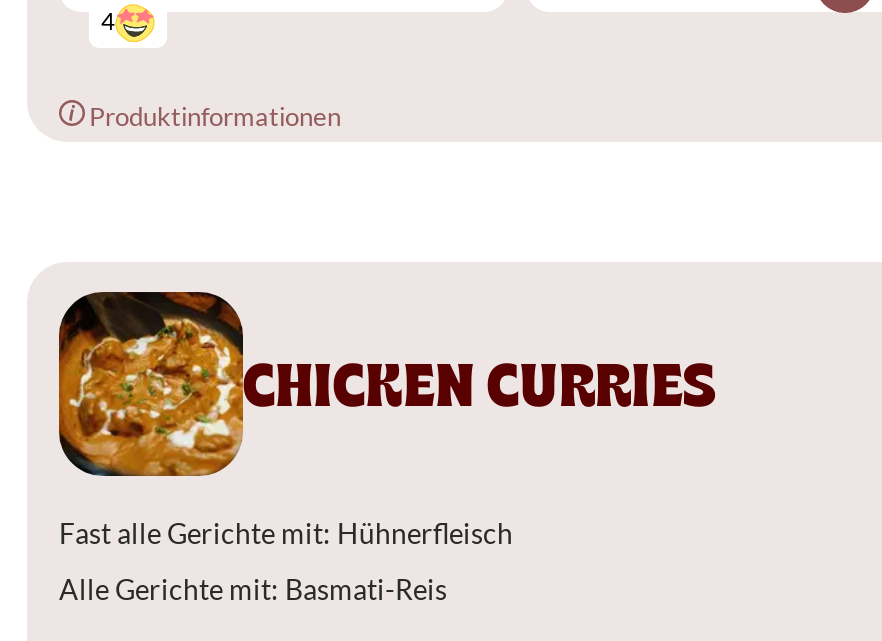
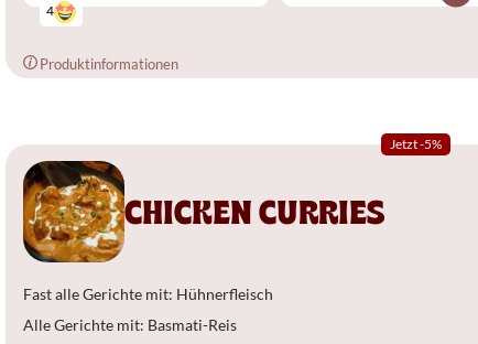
none -> [390,136,442,152] Jetzt -5%

